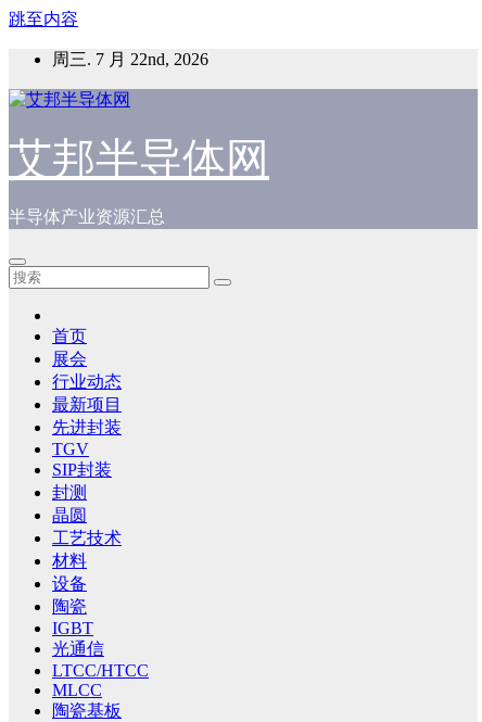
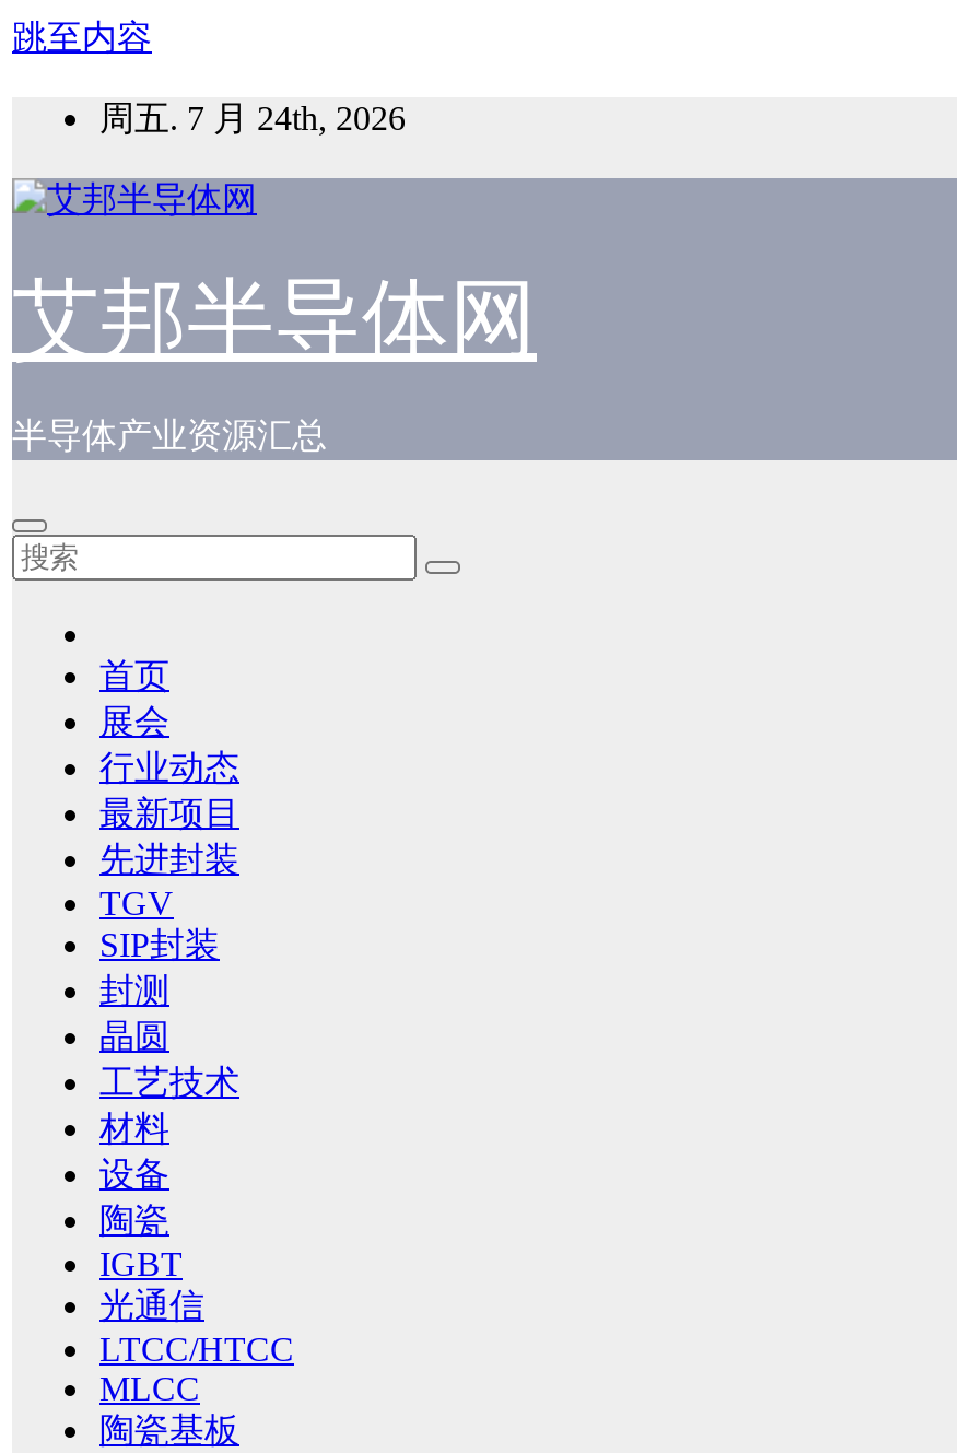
[52,50,208,68] 周三. 7 月 22nd, 2026 -> [99,99,406,137] 周五. 7 月 24th, 2026

